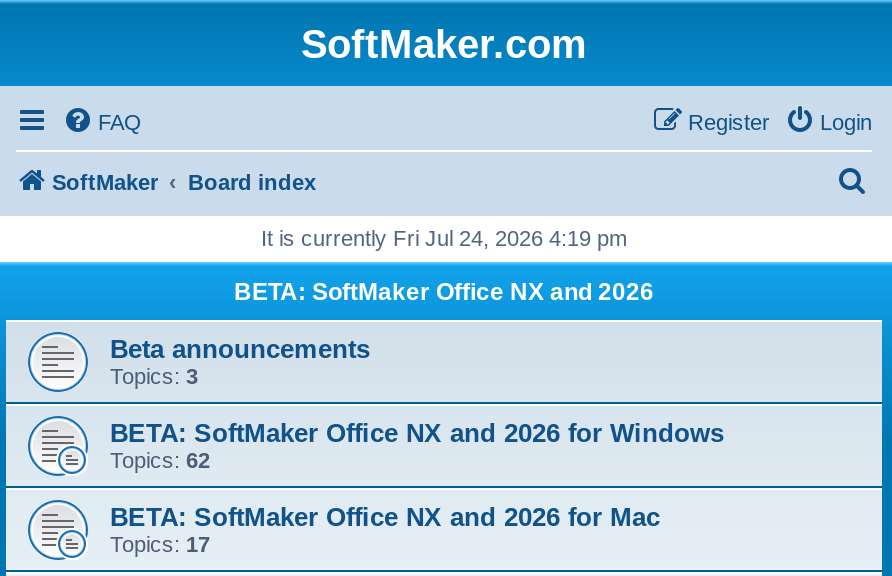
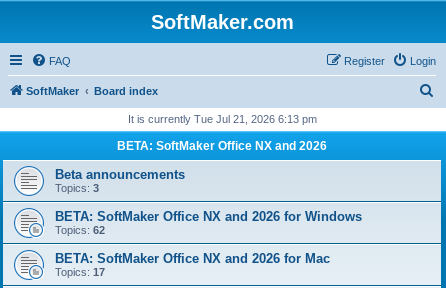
[261,226,627,250] It is currently Fri Jul 24, 2026 4:19 pm -> [127,113,316,125] It is currently Tue Jul 21, 2026 6:13 pm

